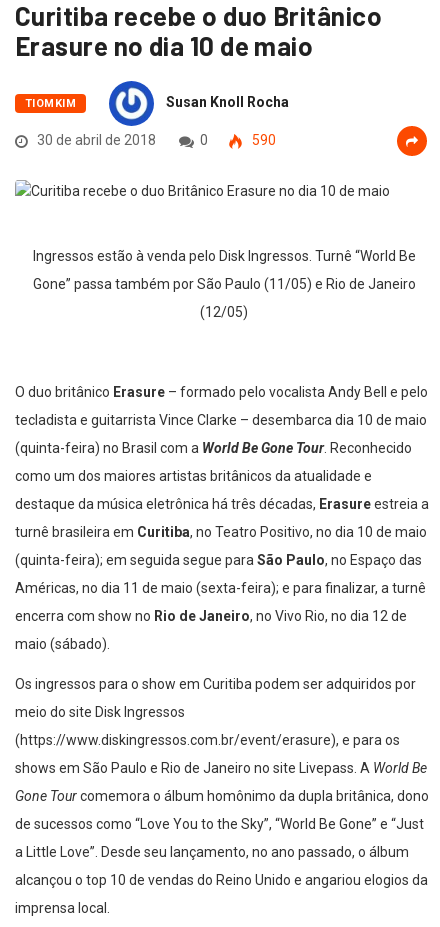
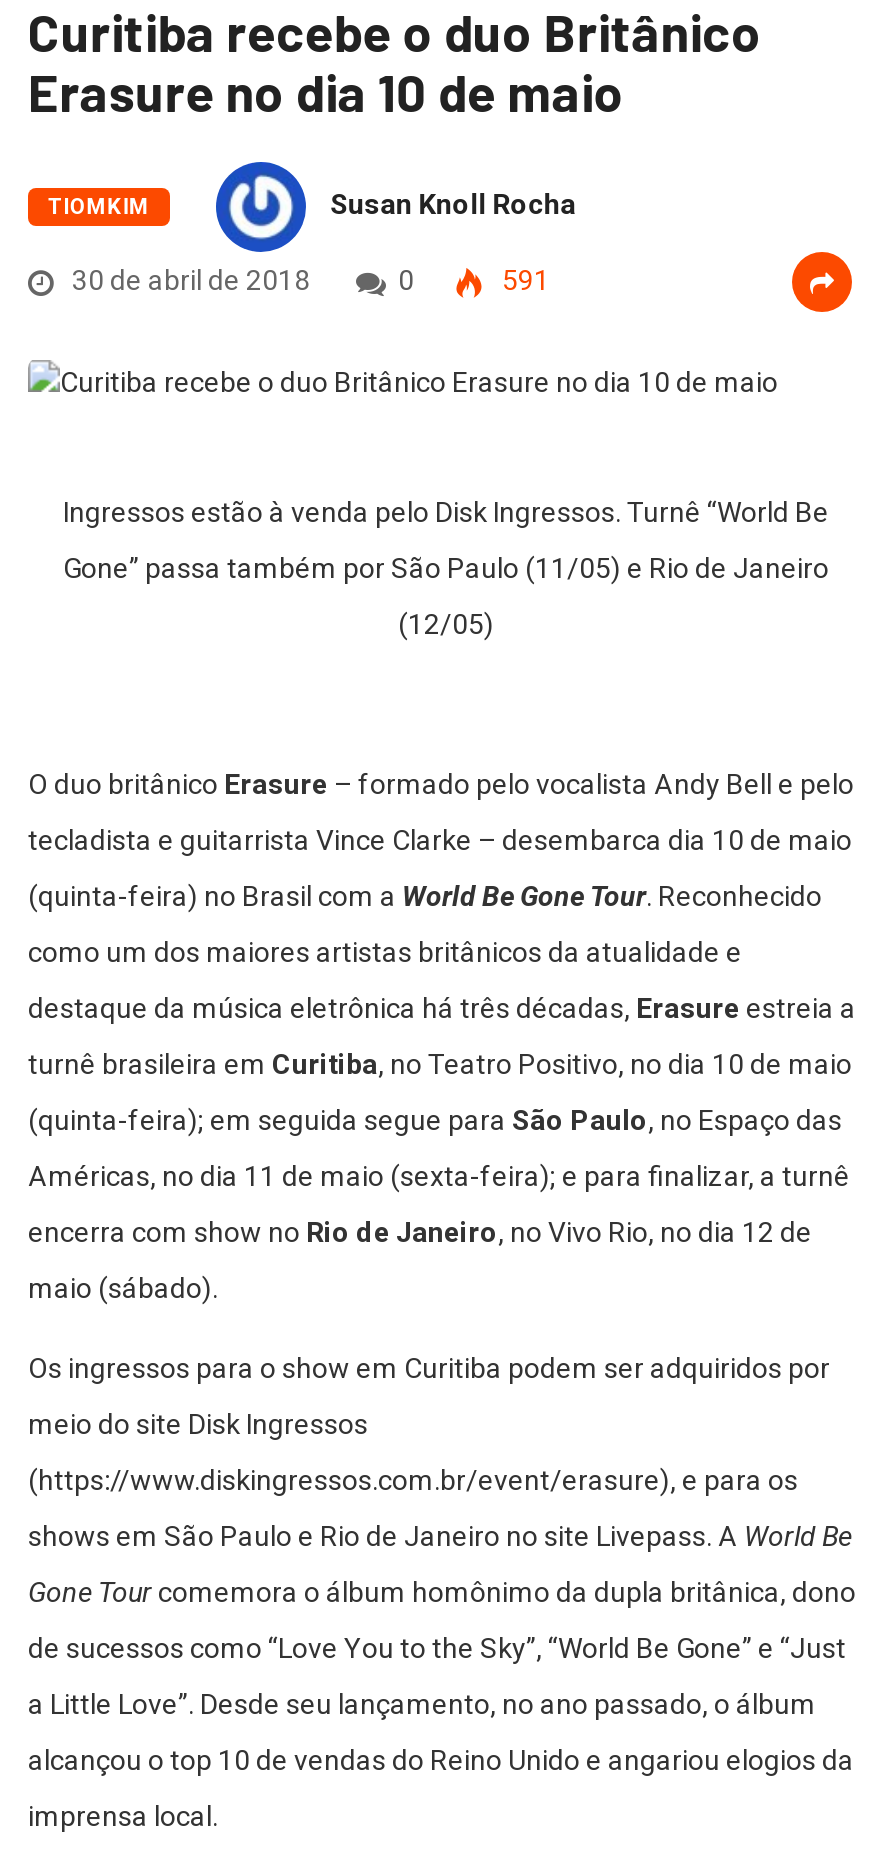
[249,132,276,148] 590 -> [496,264,550,296] 591

